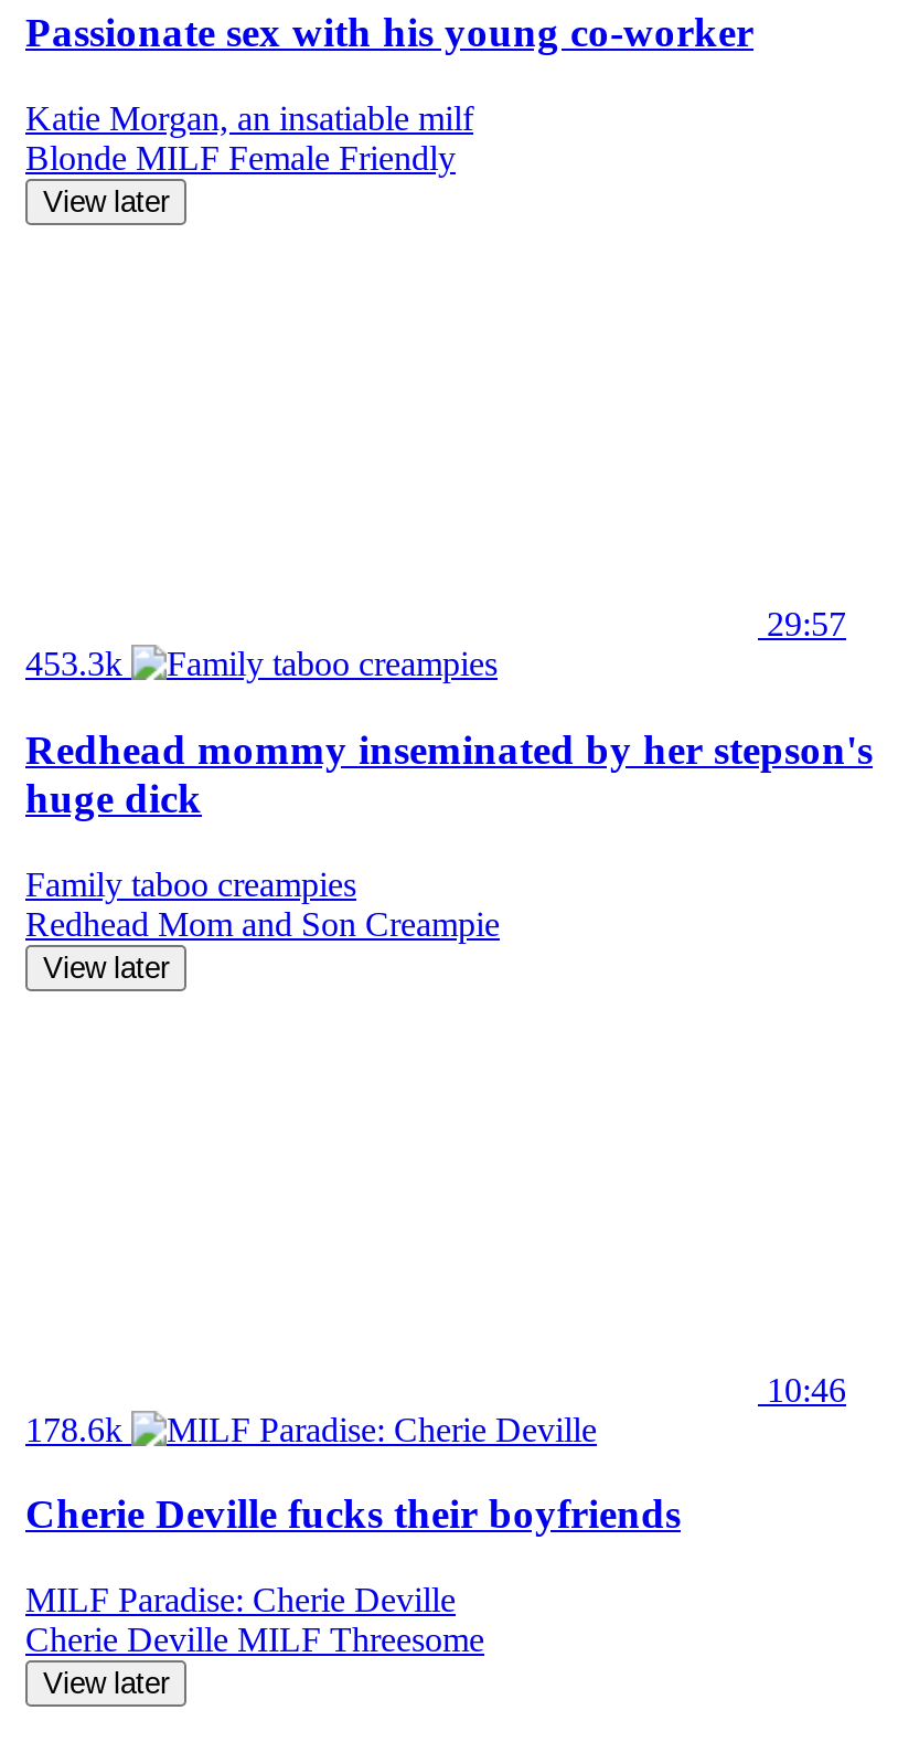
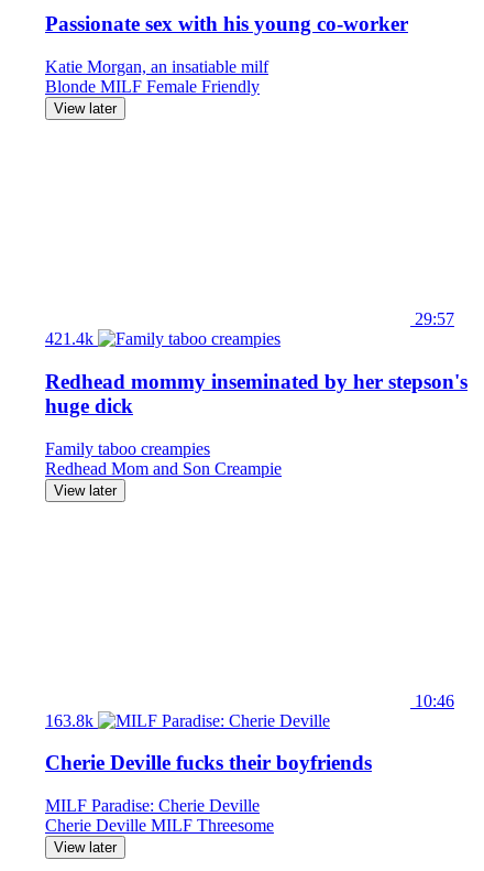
[25,645,131,682] 453.3k -> [45,329,98,348] 421.4k
[25,1410,131,1447] 178.6k -> [45,711,98,730] 163.8k

